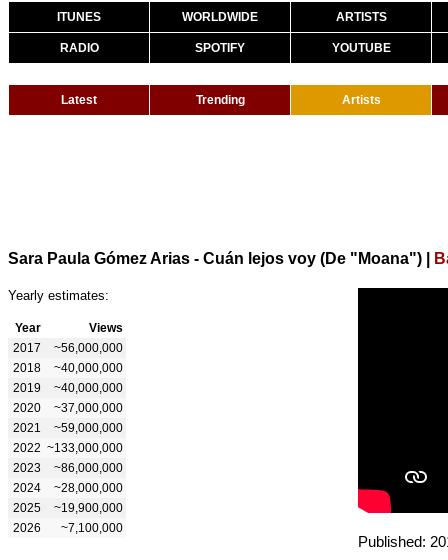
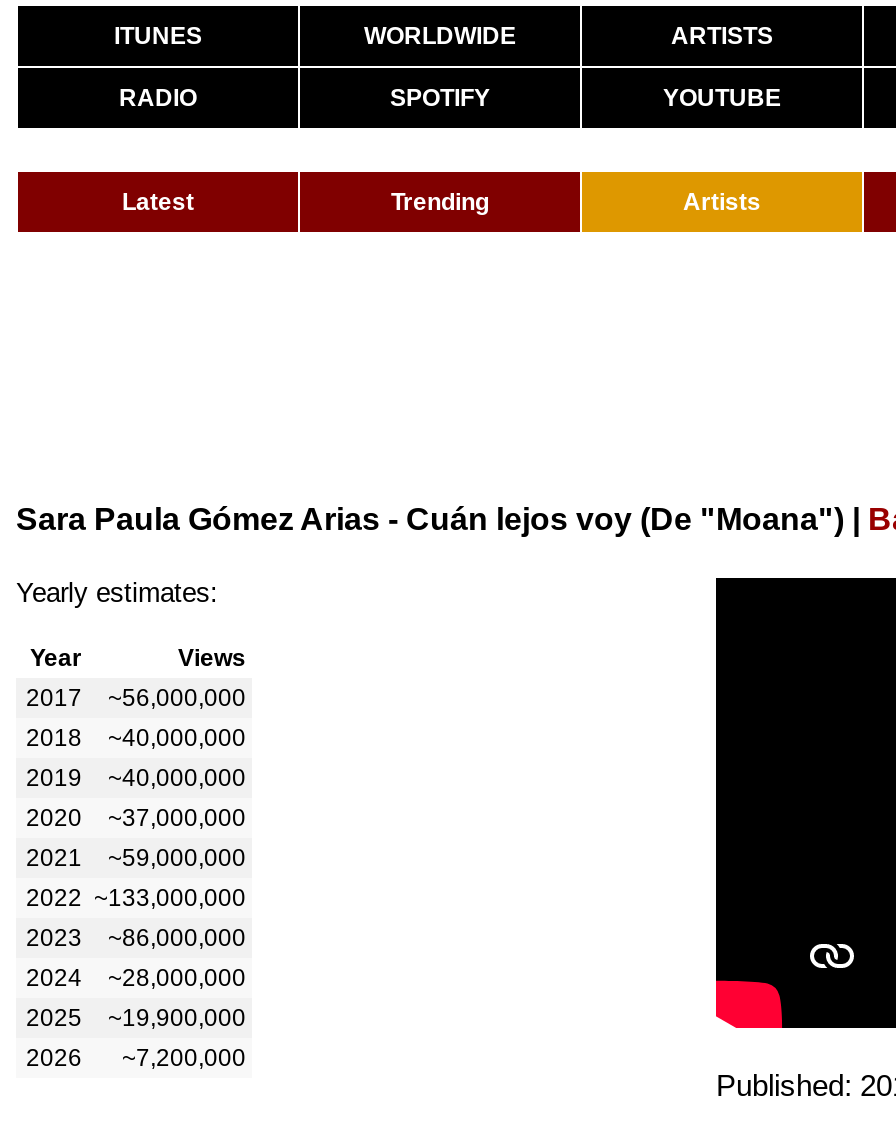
[13,521,123,535] 2026 ~7,100,000 -> [26,1044,246,1072] 2026 ~7,200,000

